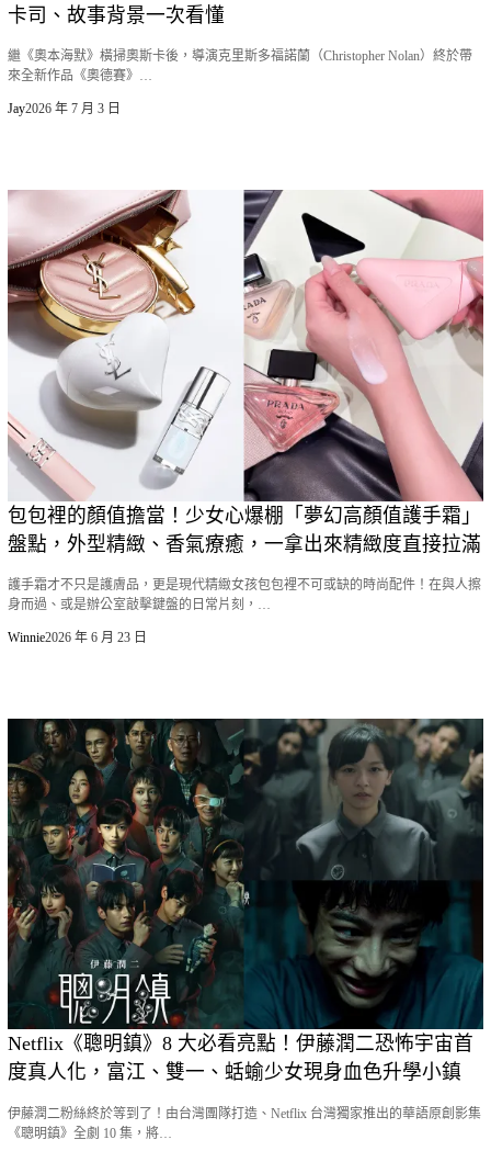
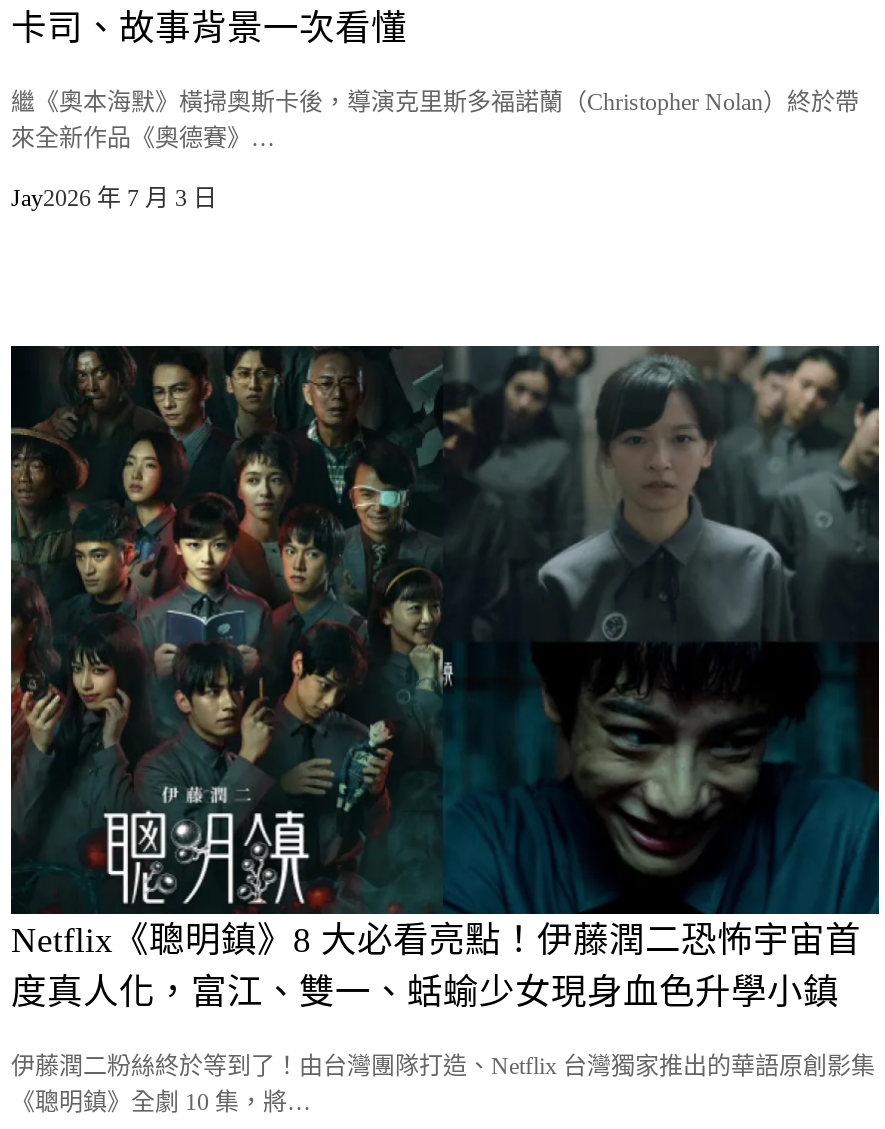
[7,189,481,645] [image] | 包包裡的顏值擔當！少女心爆棚「夢幻高顏值護手霜」 | 盤點，外型精緻、香氣療癒，一拿出來精緻度直接拉滿 | 護手霜才不只是護膚品，更是現代精緻女孩包包裡不可或缺的時尚配件！在與人擦 | 身而過、或是辦公室敲擊鍵盤的日常片刻，… | Winnie2026 年 6 月 23 日 -> none
[242,189,484,496] [image] -> none

